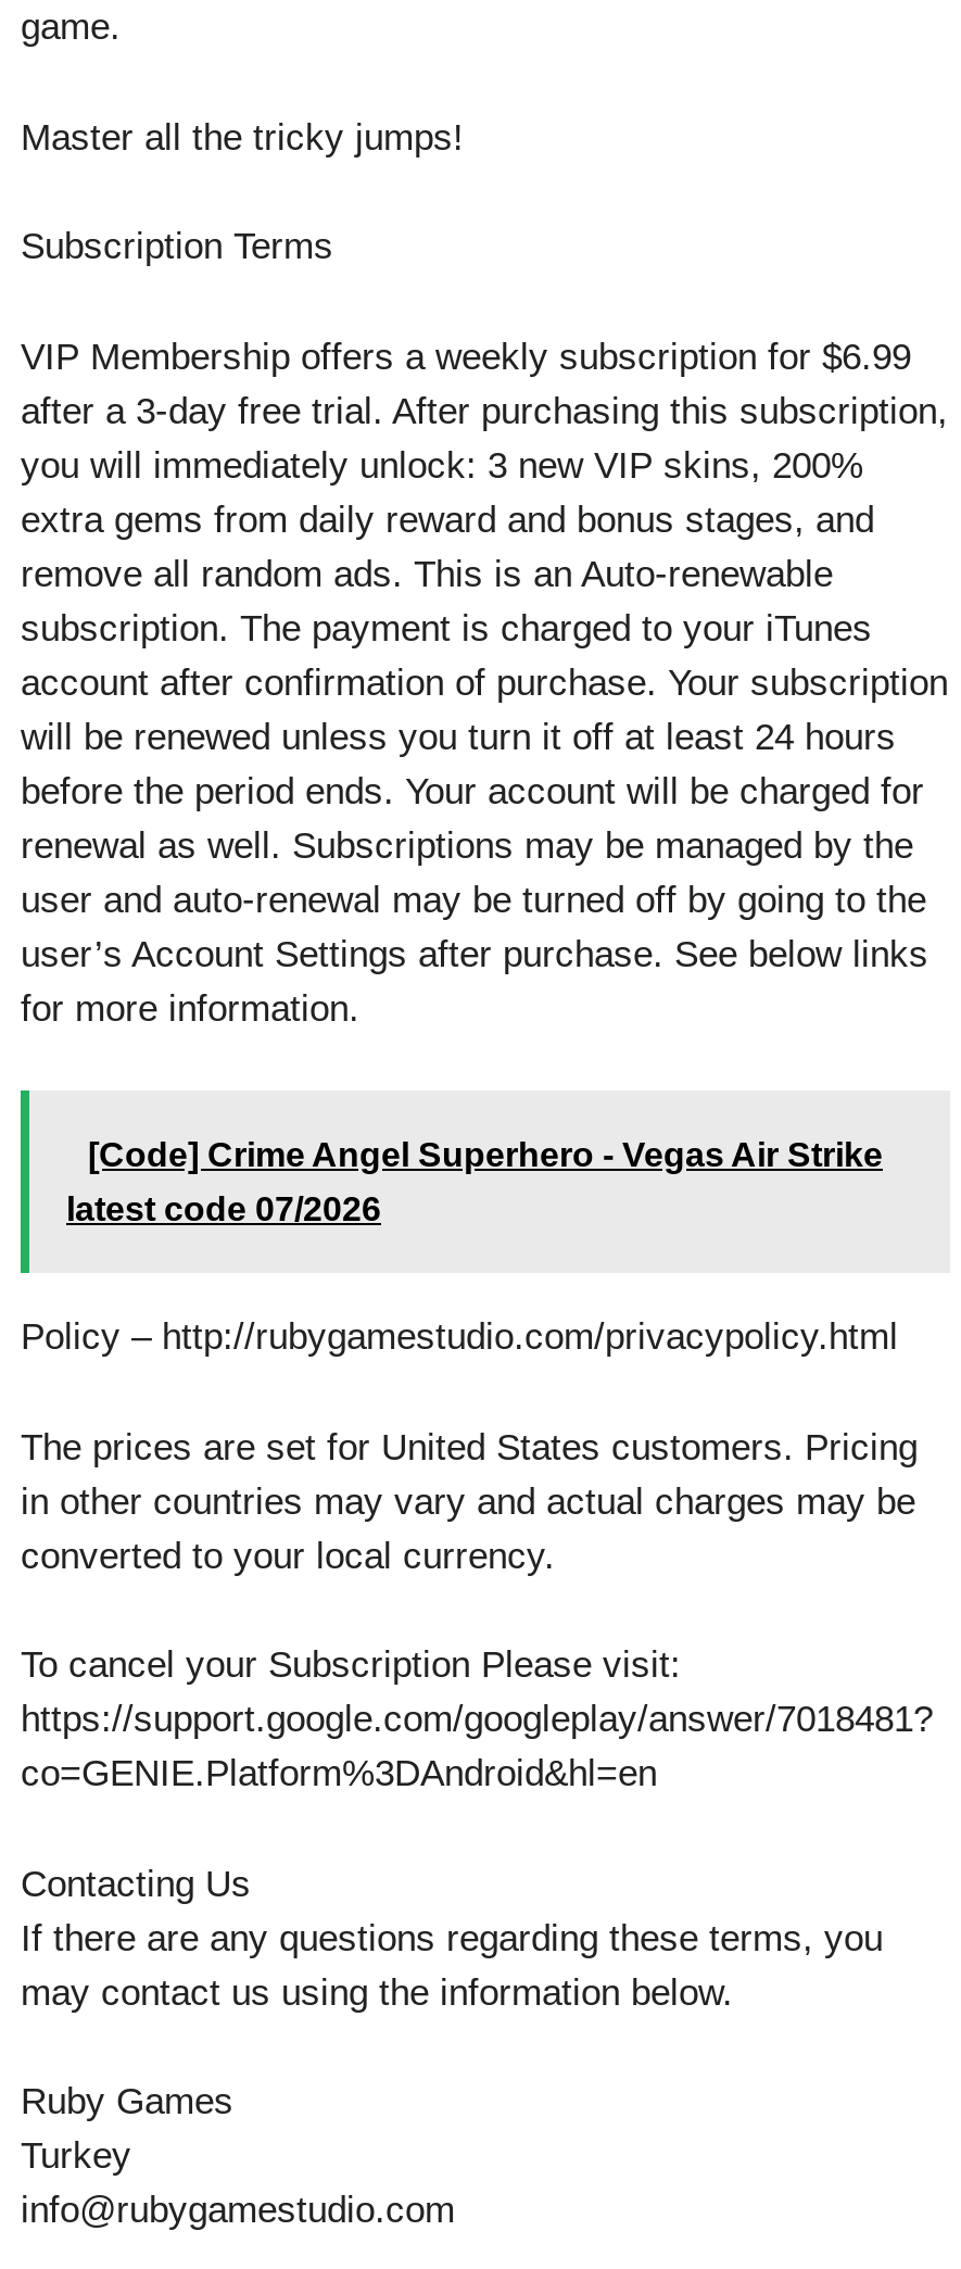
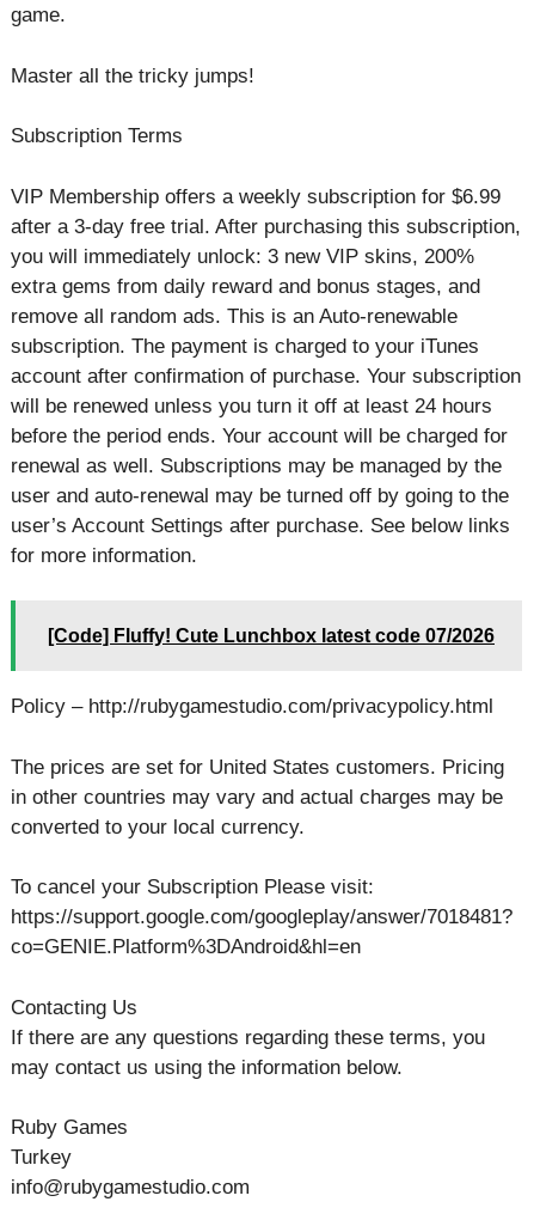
[66,1136,883,1227] [Code] Crime Angel Superhero - Vegas Air Strike | latest code 07/2026 -> [48,626,495,646] [Code] Fluffy! Cute Lunchbox latest code 07/2026

